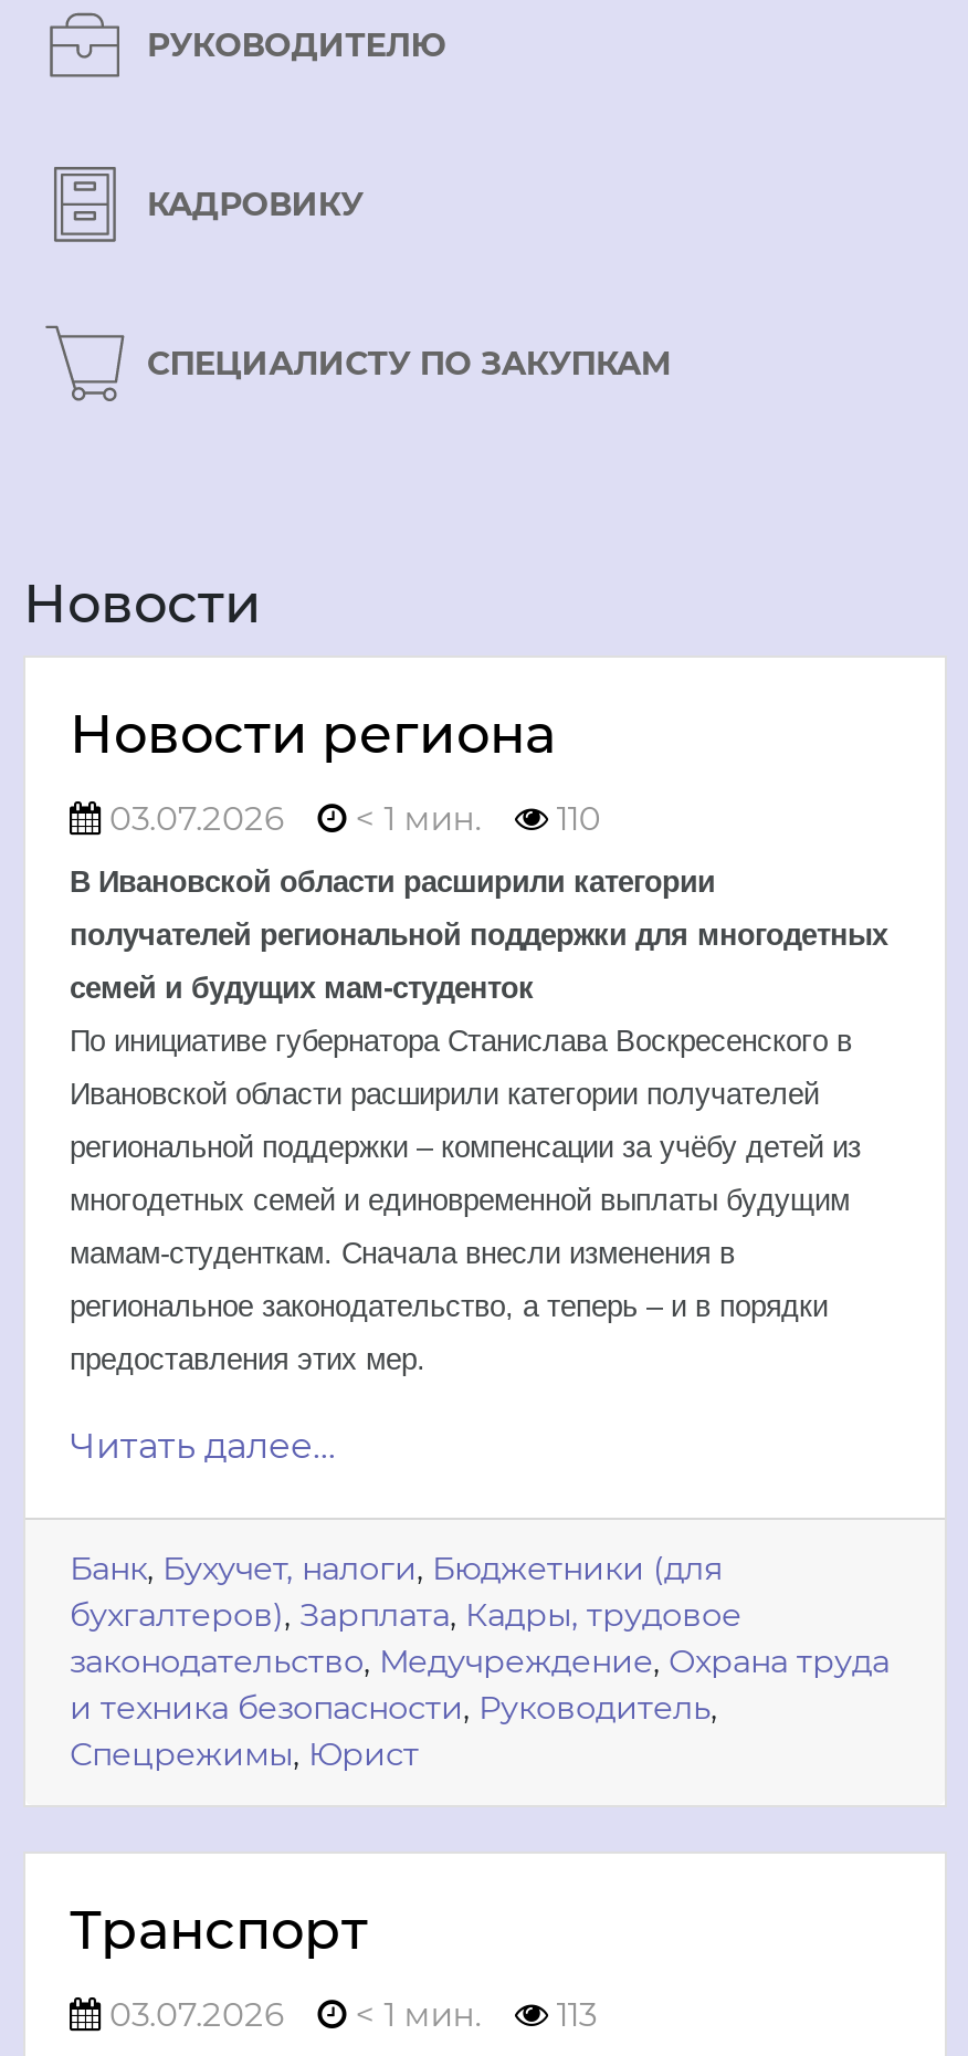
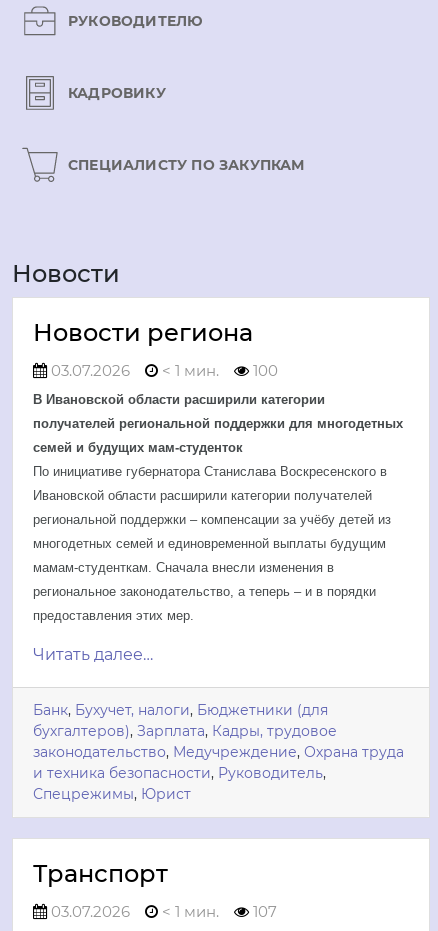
[101,798,601,840] 03.07.2026 < 1 мин. 110 -> [47,361,278,380] 03.07.2026 < 1 мин. 100
[101,1994,596,2036] 03.07.2026 < 1 мин. 113 -> [47,902,277,921] 03.07.2026 < 1 мин. 107

